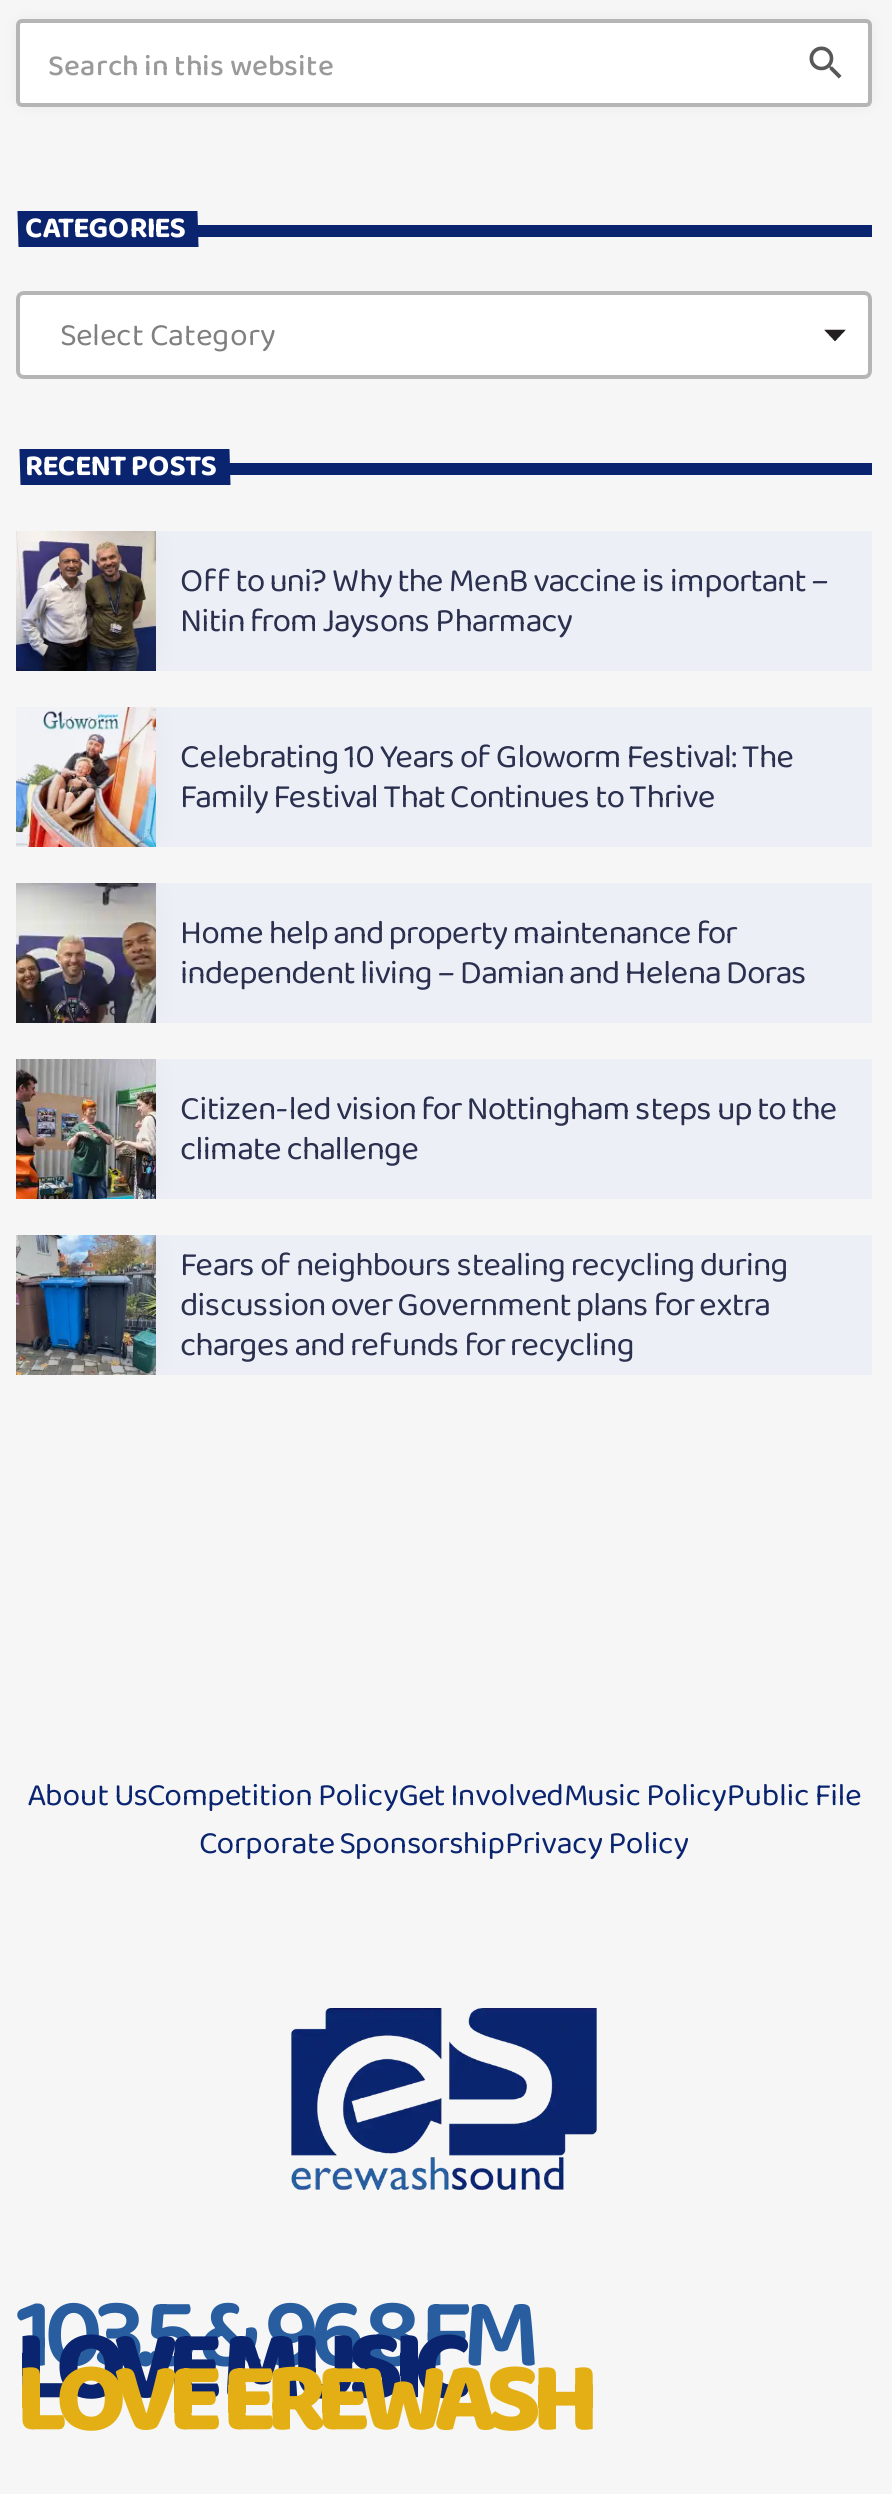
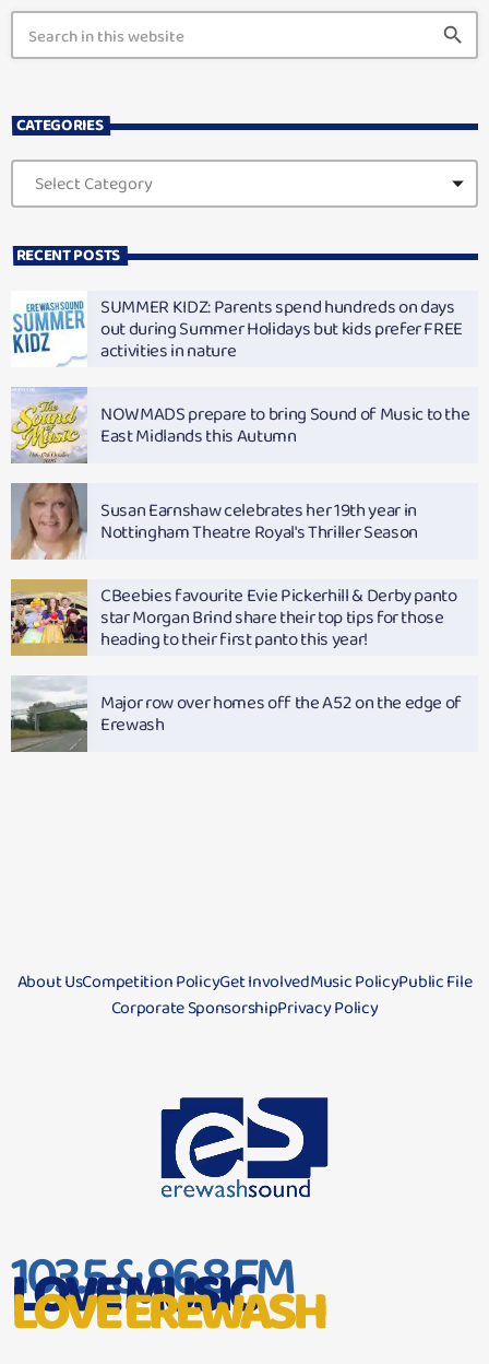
[14,531,828,673] [image] | Off to uni? Why the MenB vaccine is important – | Nitin from Jaysons Pharmacy -> [11,292,463,367] [image] | SUMMER KIDZ: Parents spend hundreds on days | out during Summer Holidays but kids prefer FREE | activities in nature
[14,707,794,849] [image] | Celebrating 10 Years of Gloworm Festival: The | Family Festival That Continues to Thrive -> [11,387,470,465] [image] | NOWMADS prepare to bring Sound of Music to the | East Midlands this Autumn
[14,883,806,1025] [image] | Home help and property maintenance for | independent living – Damian and Helena Doras -> [11,483,418,560] [image] | Susan Earnshaw celebrates her 19th year in | Nottingham Theatre Royal's Thriller Season
[14,1059,837,1201] [image] | Citizen-led vision for Nottingham steps up to the | climate challenge -> [10,579,457,657] [image] | CBeebies favourite Evie Pickerhill & Derby panto | star Morgan Brind share their top tips for those | heading to their first panto this year!
[14,1233,788,1375] [image] | Fears of neighbours stealing recycling during | discussion over Government plans for extra | charges and refunds for recycling -> [11,675,462,751] [image] | Major row over homes off the A52 on the edge of | Erewash

